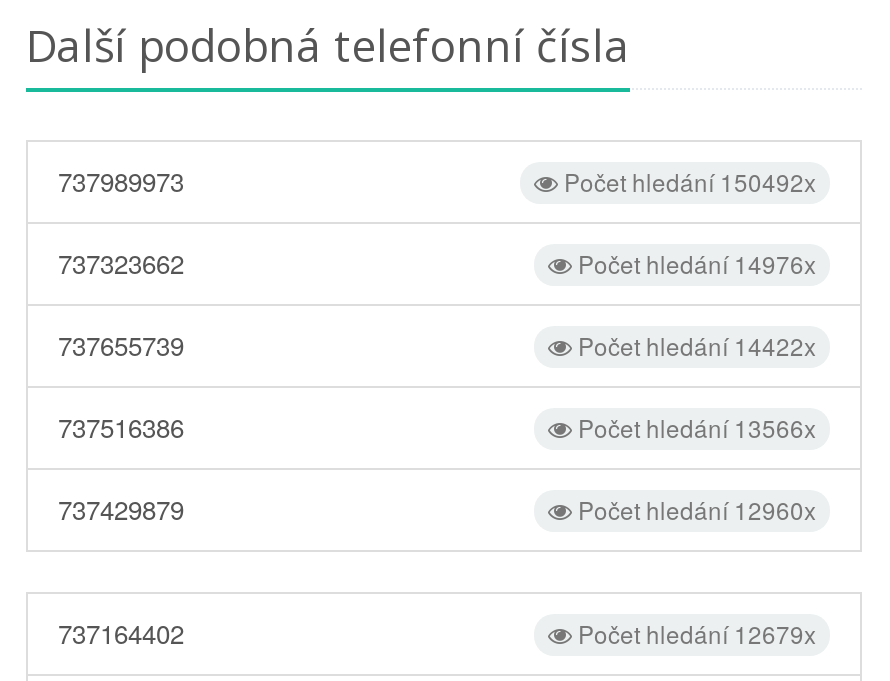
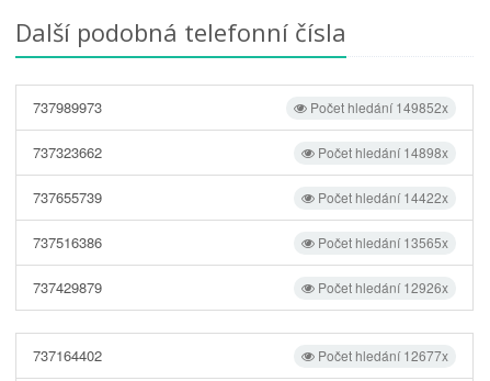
[558,163,816,197] Počet hledání 150492x -> [307,97,448,116] Počet hledání 149852x
[572,245,816,279] Počet hledání 14976x -> [315,142,448,161] Počet hledání 14898x
[572,409,816,443] Počet hledání 13566x -> [315,232,448,251] Počet hledání 13565x
[572,491,816,525] Počet hledání 12960x -> [315,277,448,296] Počet hledání 12926x
[572,615,816,649] Počet hledání 12679x -> [315,346,448,364] Počet hledání 12677x

